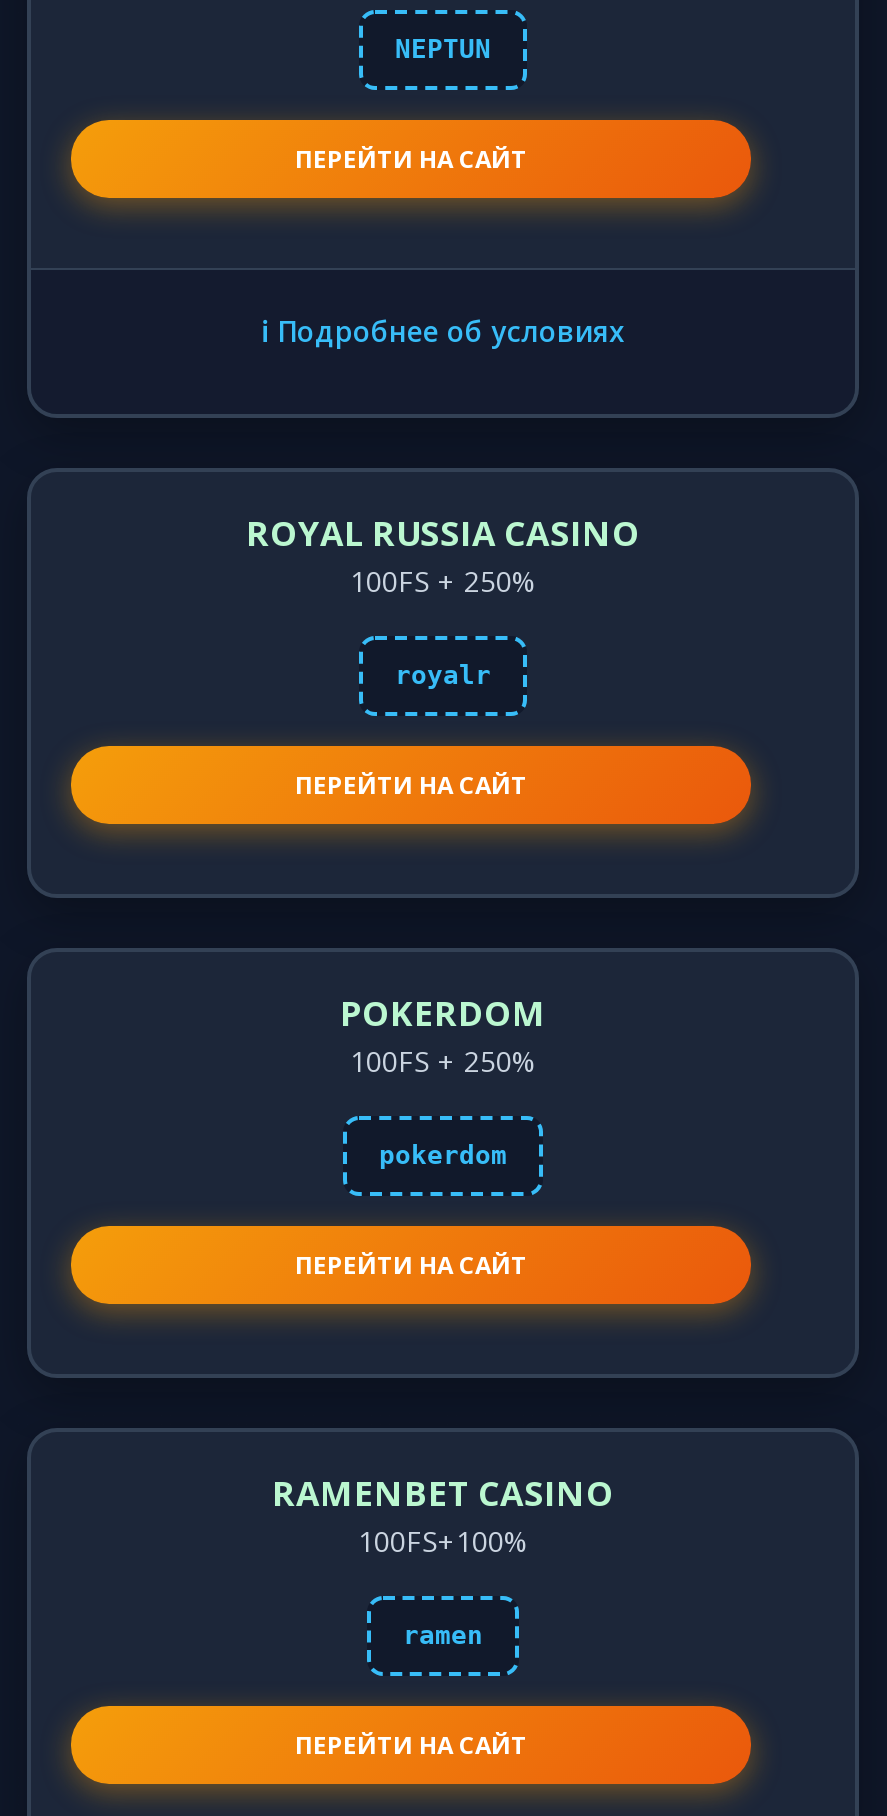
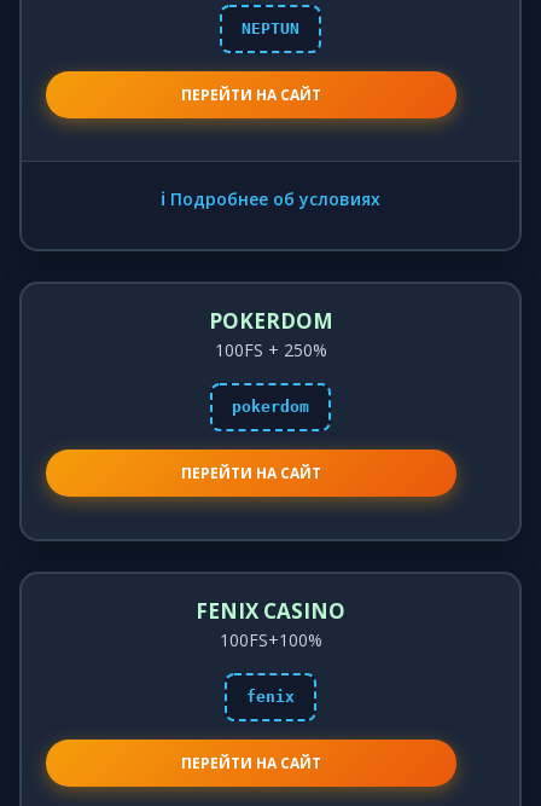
[246,510,640,802] ROYAL RUSSIA CASINO | 100FS + 250% | royalr | ПЕРЕЙТИ НА САЙТ -> none
[272,1470,614,1516] RAMENBET CASINO -> [196,597,345,625] FENIX CASINO
[403,1620,483,1650] ramen -> [246,688,295,706] fenix

